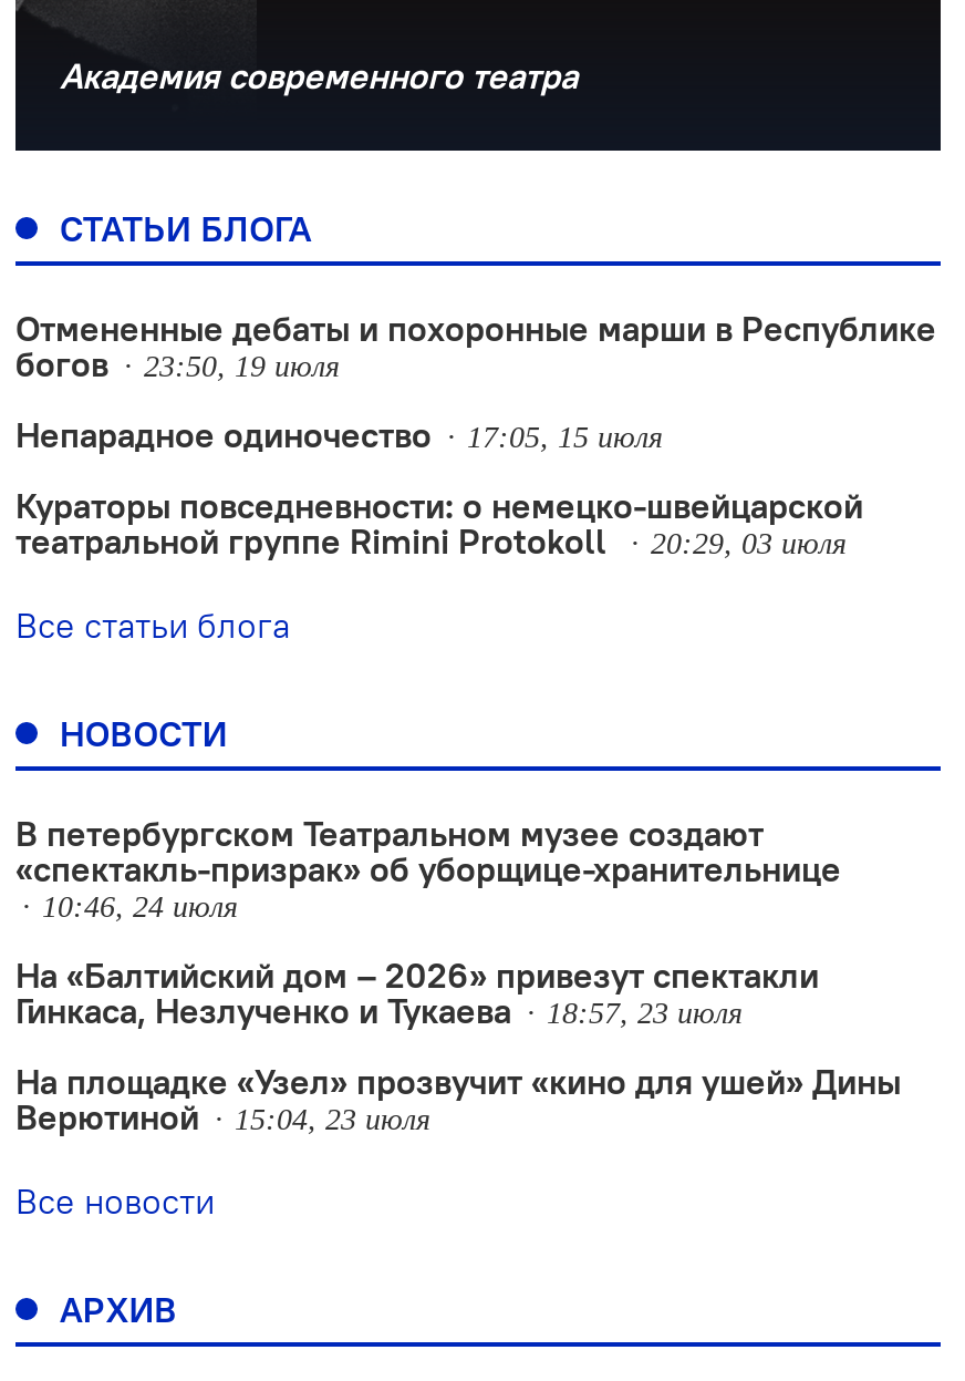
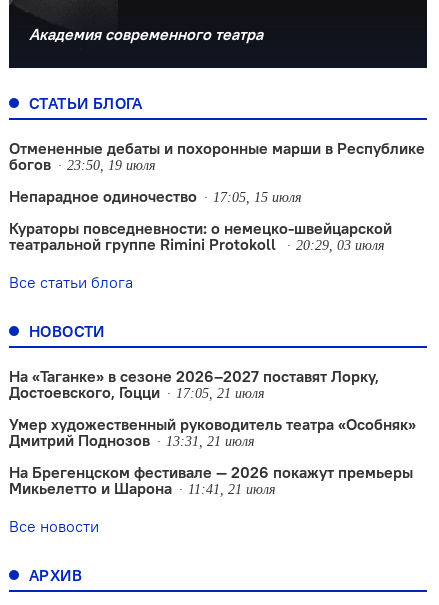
[15,811,841,924] В петербургском Театральном музее создают | «спектакль-призрак» об уборщице-хранительнице | 10:46, 24 июля -> [9,366,379,402] На «Таганке» в сезоне 2026–2027 поставят Лорку, | Достоевского, Гоцци | 17:05, 21 июля
[15,952,819,1032] На «Балтийский дом – 2026» привезут спектакли | Гинкаса, Незлученко и Тукаева | 18:57, 23 июля -> [9,414,416,450] Умер художественный руководитель театра «Особняк» | Дмитрий Поднозов | 13:31, 21 июля
[15,1059,901,1138] На площадке «Узел» прозвучит «кино для ушей» Дины | Верютиной | 15:04, 23 июля -> [9,462,413,498] На Брегенцском фестивале — 2026 покажут премьеры | Микьелетто и Шарона | 11:41, 21 июля

